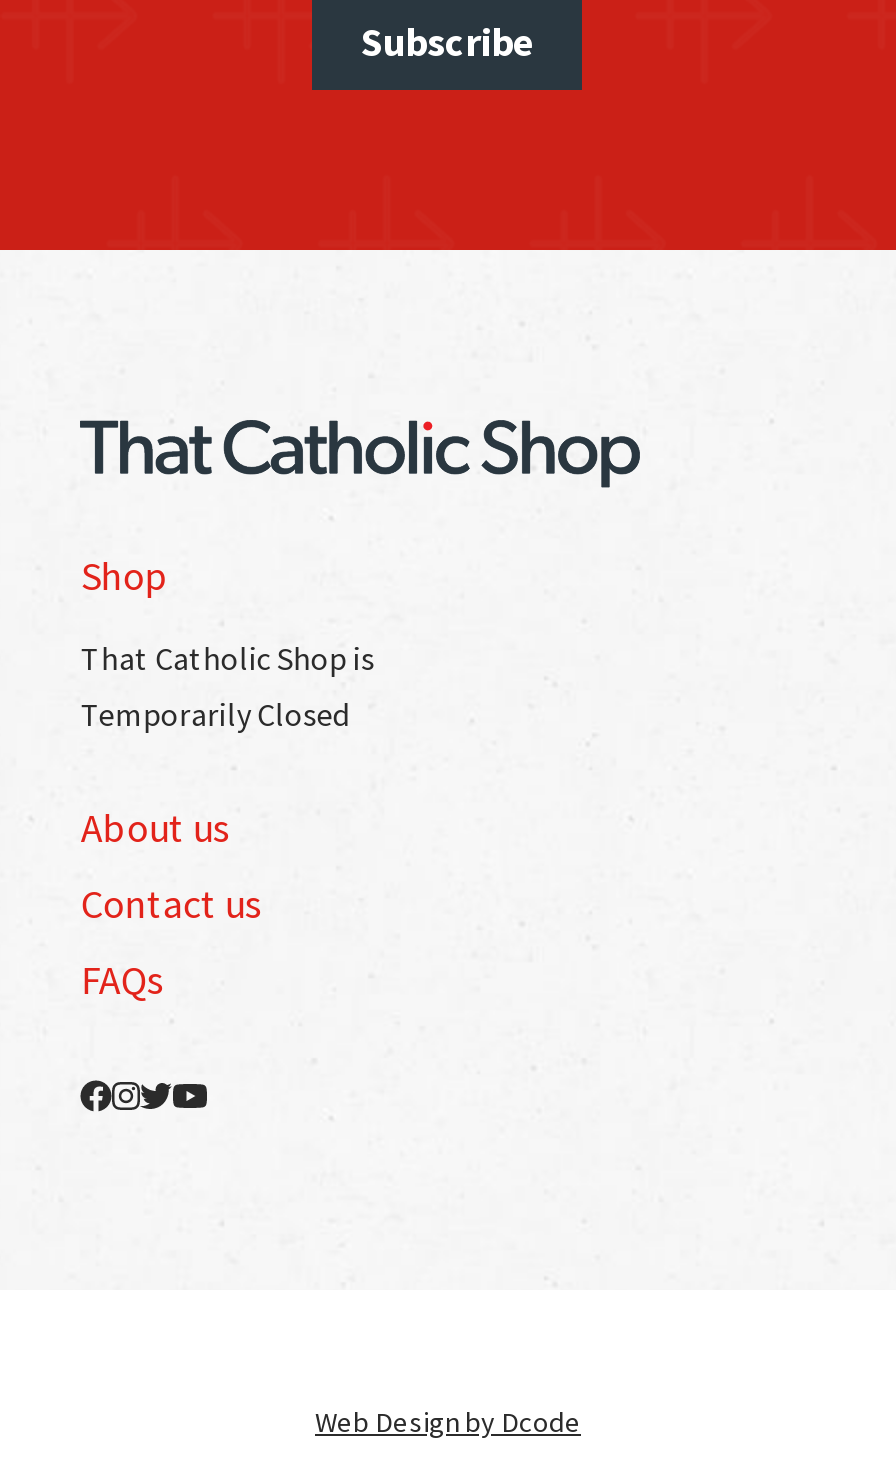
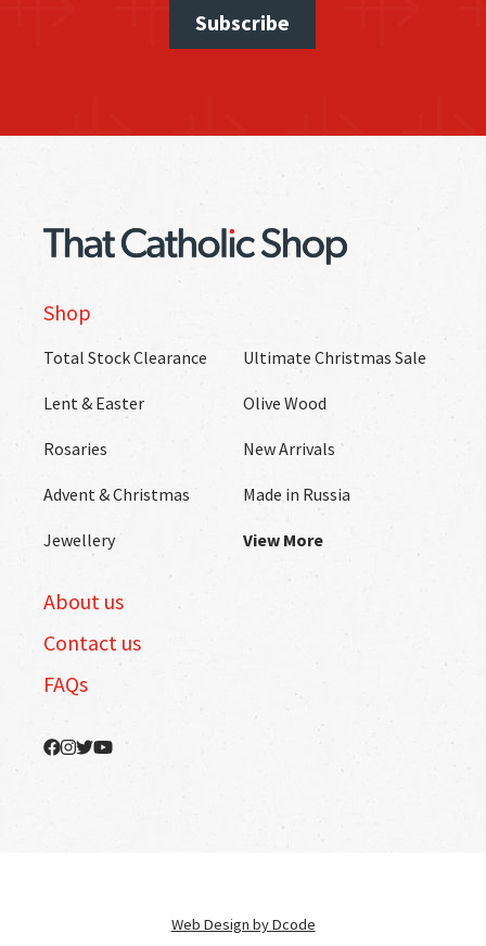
[81,639,375,735] That Catholic Shop is | Temporarily Closed -> [44,347,426,551] Total Stock Clearance | Ultimate Christmas Sale | Lent & Easter | Olive Wood | Rosaries | New Arrivals | Advent & Christmas | Made in Russia | Jewellery | View More

